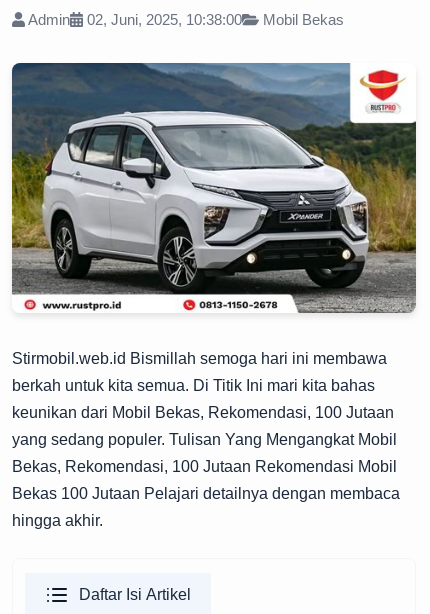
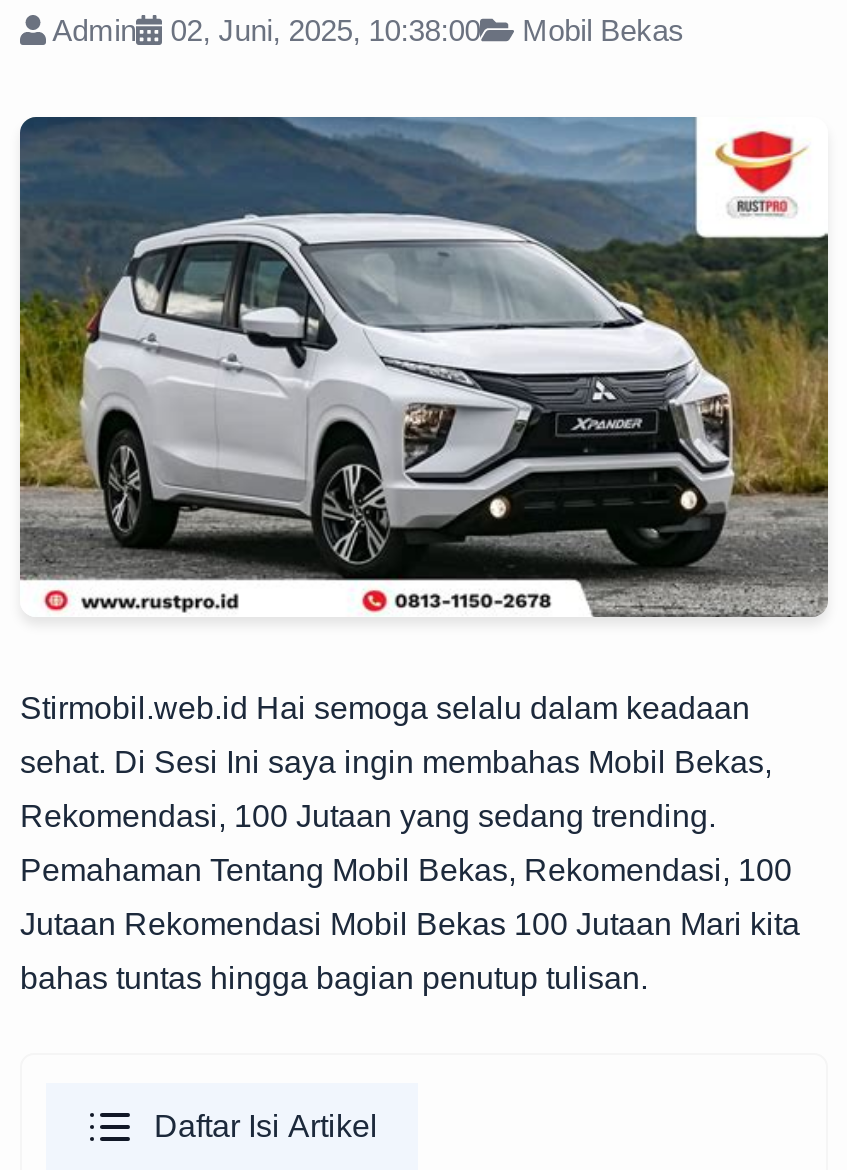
[12,350,400,529] Stirmobil.web.id Bismillah semoga hari ini membawa | berkah untuk kita semua. Di Titik Ini mari kita bahas | keunikan dari Mobil Bekas, Rekomendasi, 100 Jutaan | yang sedang populer. Tulisan Yang Mengangkat Mobil | Bekas, Rekomendasi, 100 Jutaan Rekomendasi Mobil | Bekas 100 Jutaan Pelajari detailnya dengan membaca | hingga akhir. -> [20,690,800,994] Stirmobil.web.id Hai semoga selalu dalam keadaan | sehat. Di Sesi Ini saya ingin membahas Mobil Bekas, | Rekomendasi, 100 Jutaan yang sedang trending. | Pemahaman Tentang Mobil Bekas, Rekomendasi, 100 | Jutaan Rekomendasi Mobil Bekas 100 Jutaan Mari kita | bahas tuntas hingga bagian penutup tulisan.

